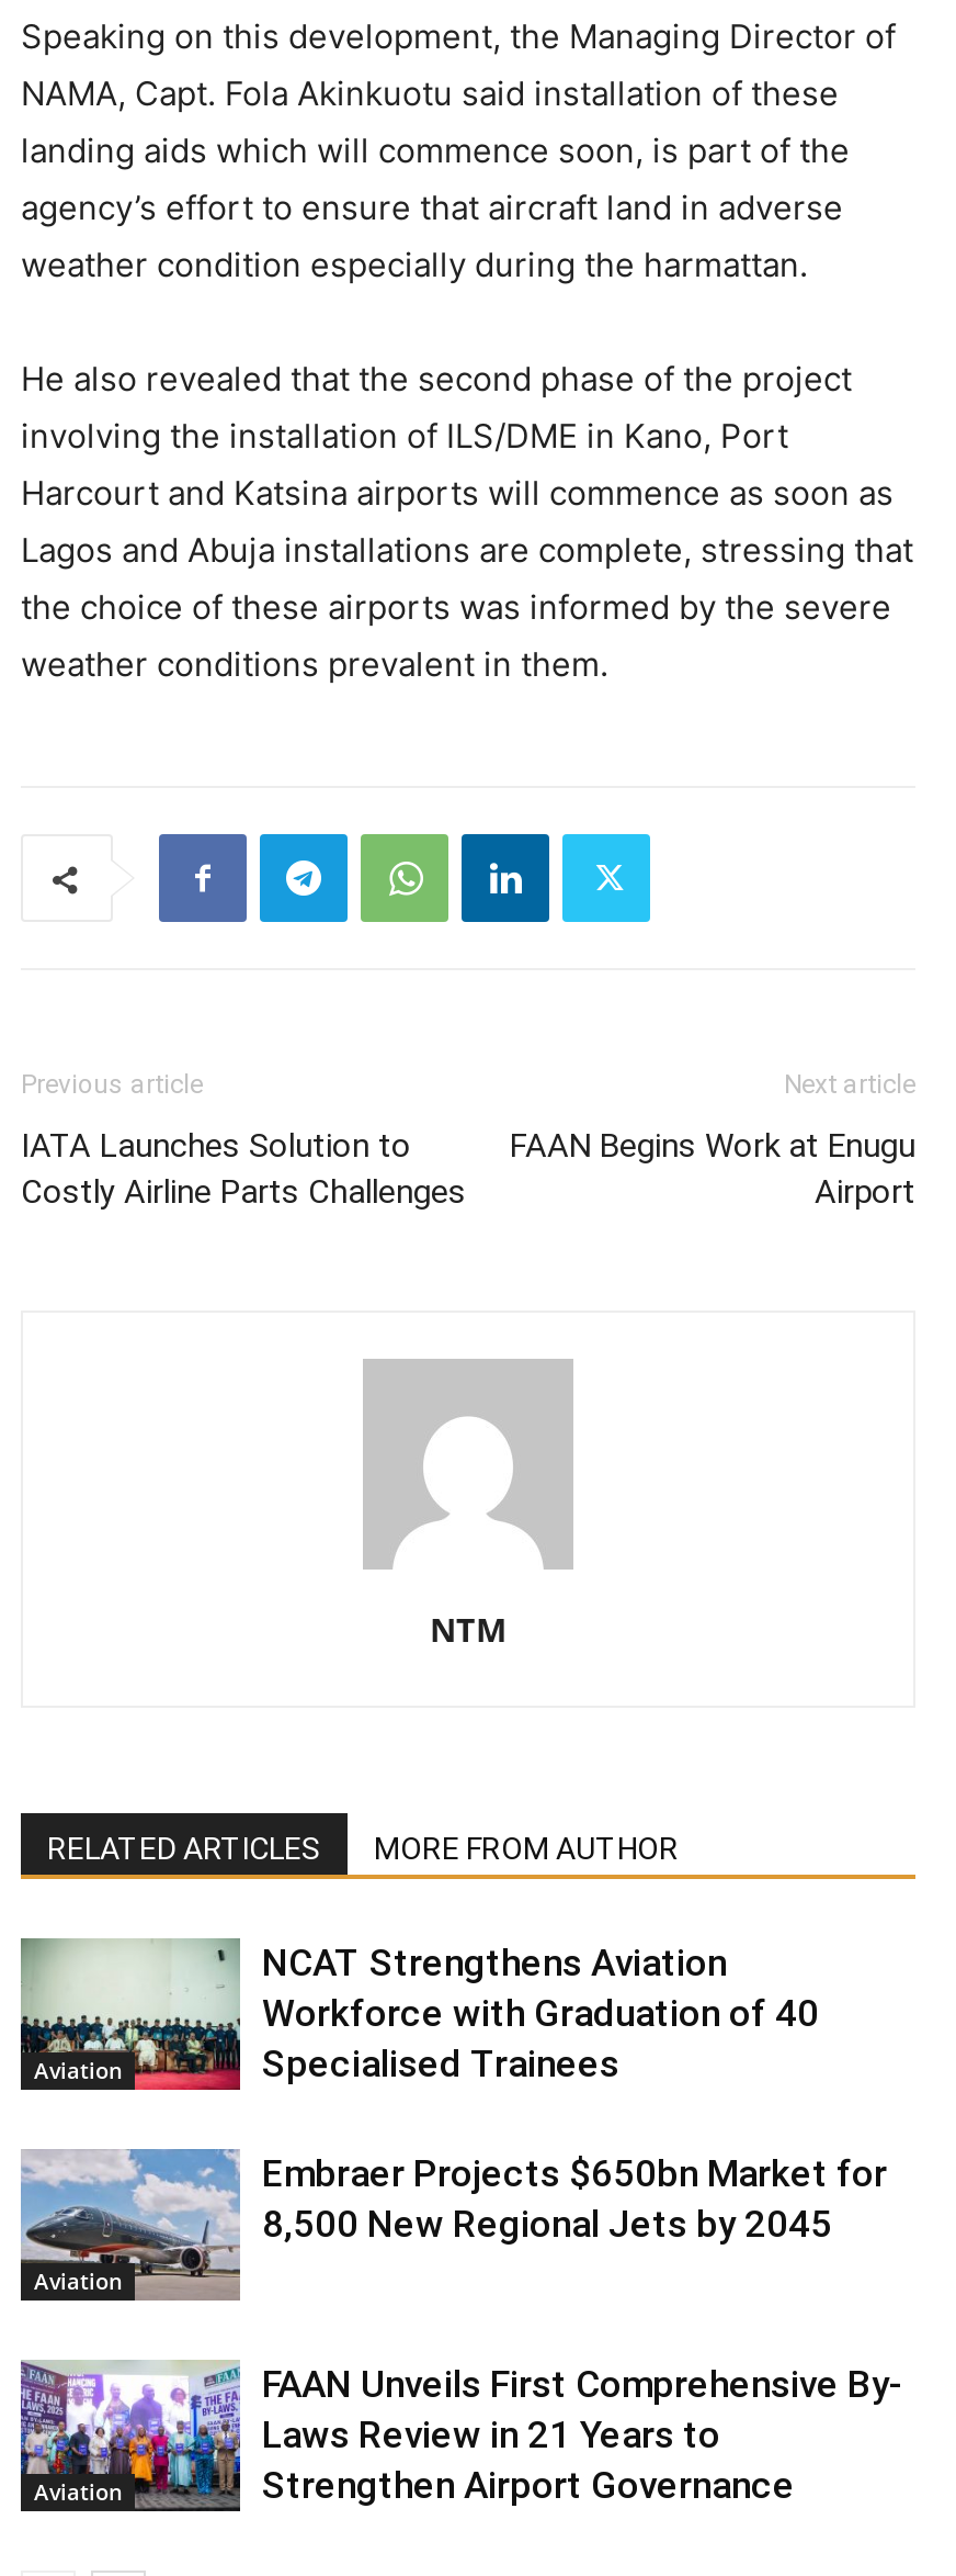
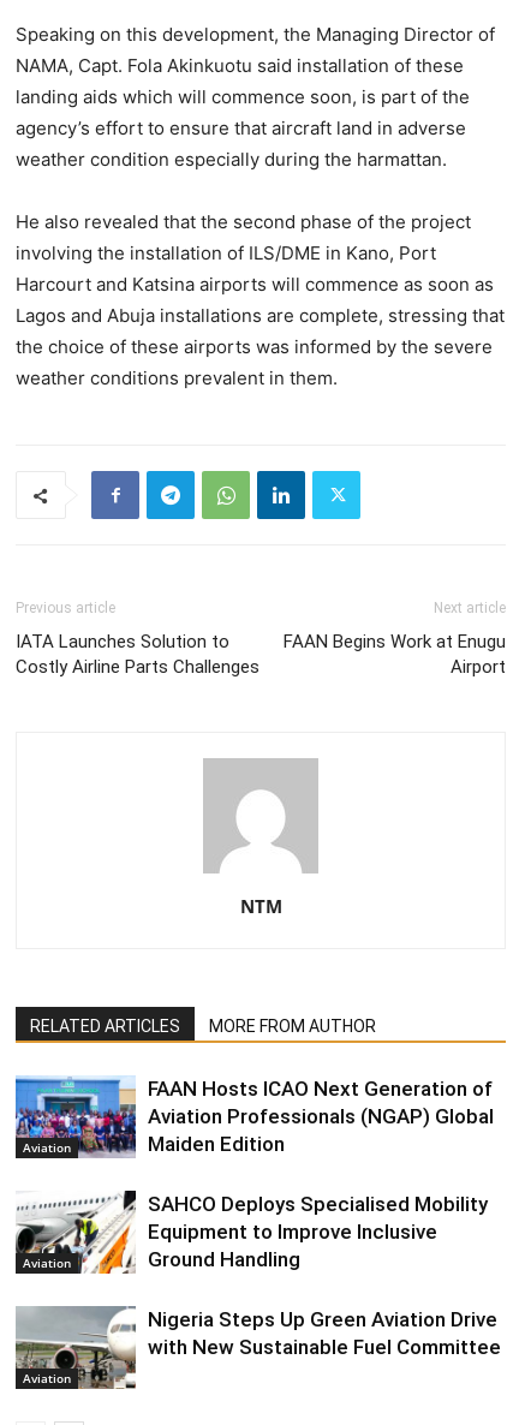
[19,1936,819,2092] [image] | NCAT Strengthens Aviation | Workforce with Graduation of 40 | Specialised Trainees -> [14,1075,494,1158] [image] | FAAN Hosts ICAO Next Generation of | Aviation Professionals (NGAP) Global | Maiden Edition
[19,2147,887,2303] [image] | Embraer Projects $650bn Market for | 8,500 New Regional Jets by 2045 -> [16,1190,488,1275] [image] | SAHCO Deploys Specialised Mobility | Equipment to Improve Inclusive | Ground Handling
[19,2362,902,2513] [image] | FAAN Unveils First Comprehensive By- | Laws Review in 21 Years to | Strengthen Airport Governance -> [14,1306,501,1390] [image] | Nigeria Steps Up Green Aviation Drive | with New Sustainable Fuel Committee

